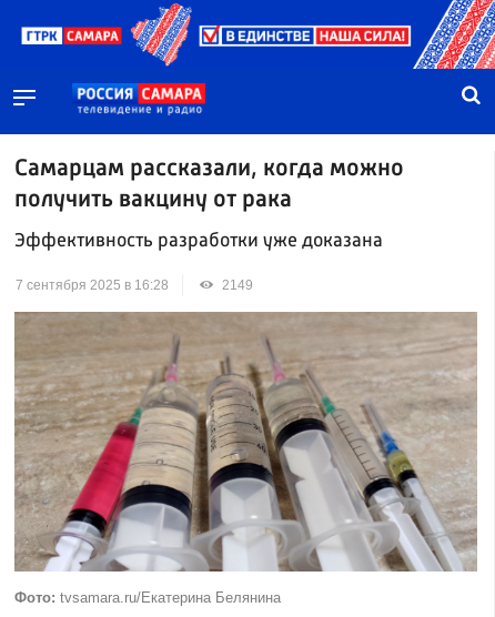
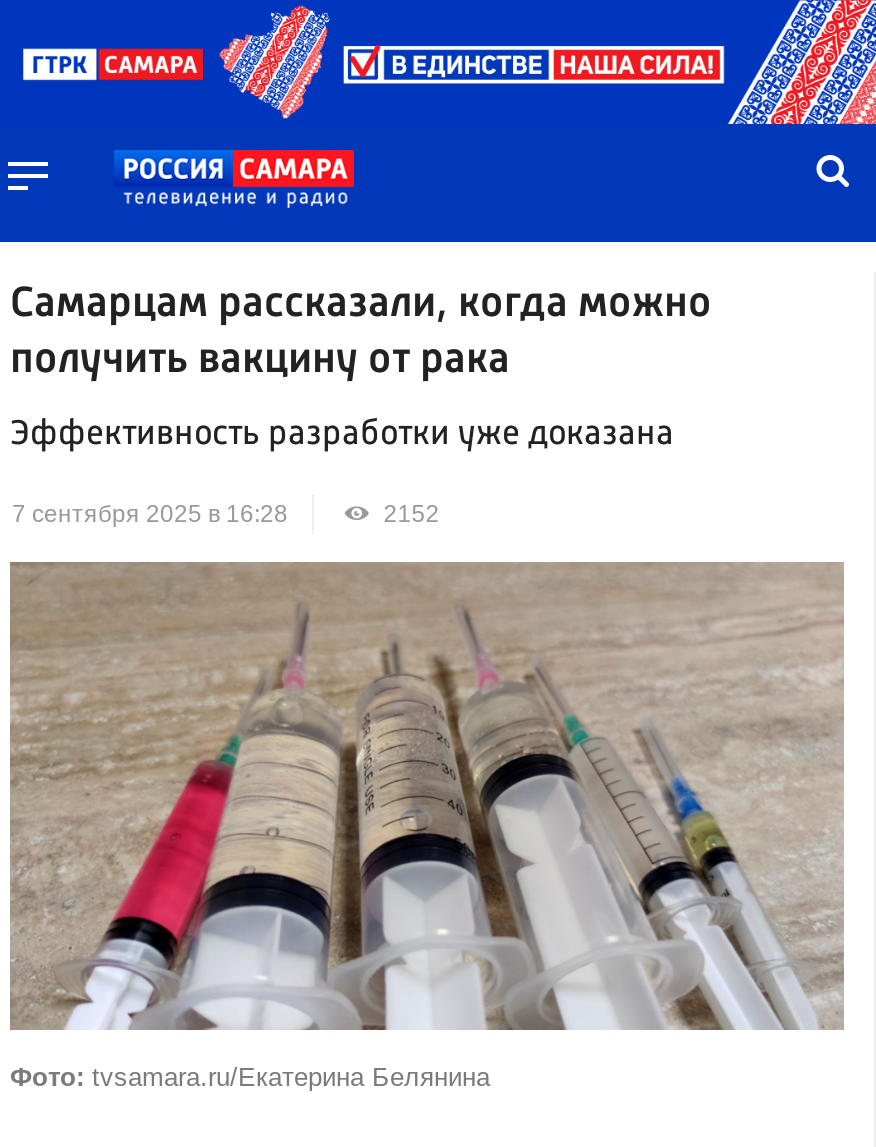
[218,278,253,293] 2149 -> [377,501,439,529] 2152

